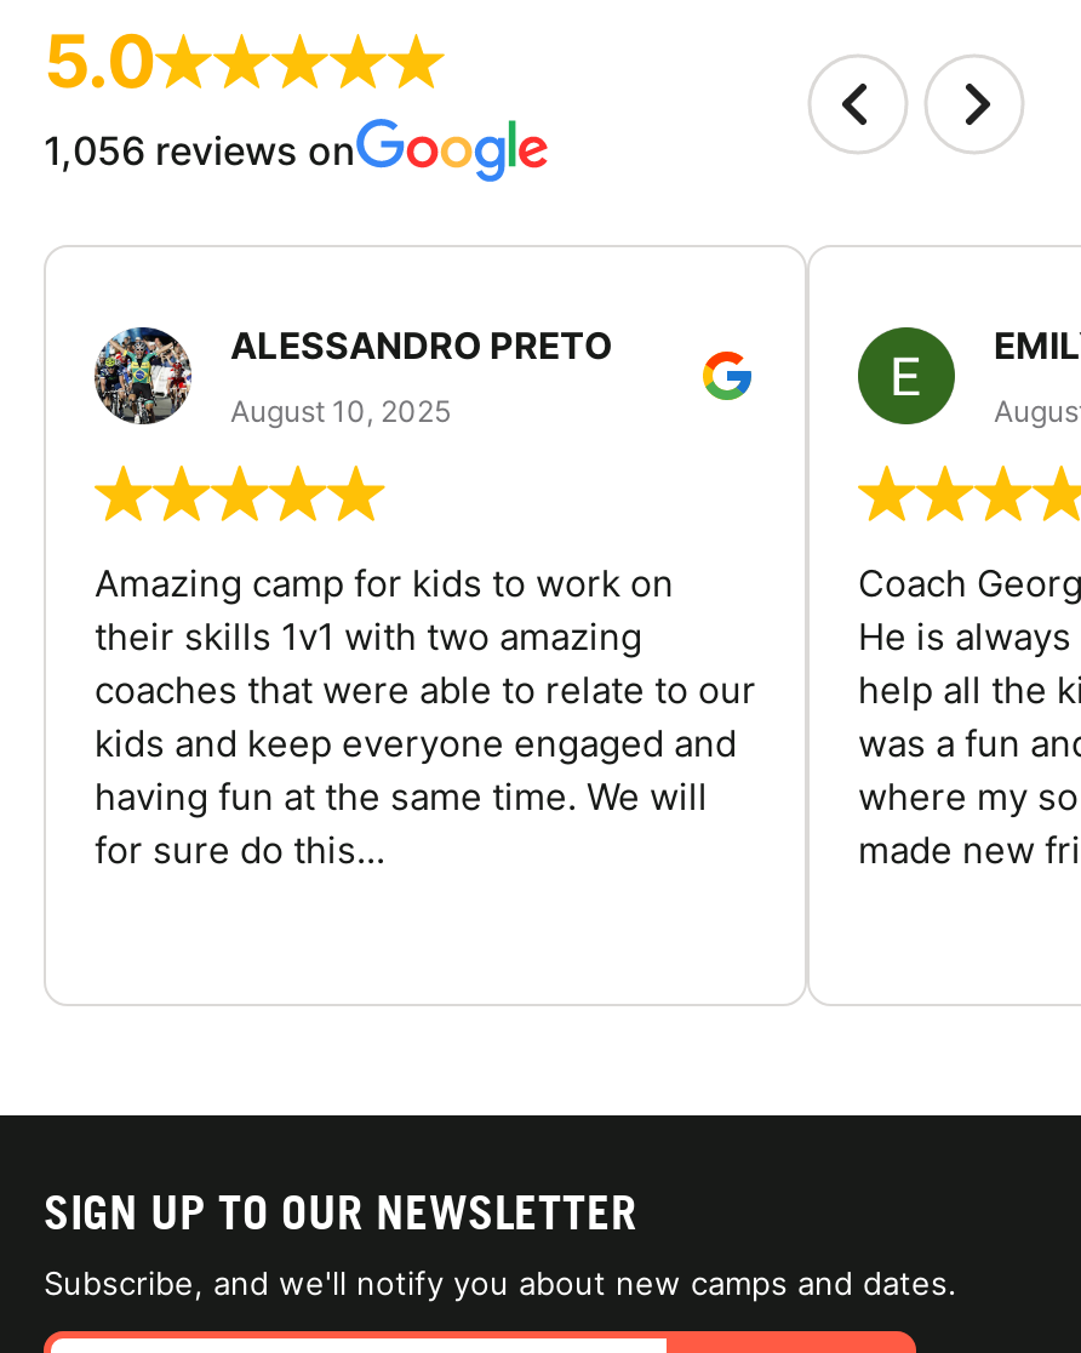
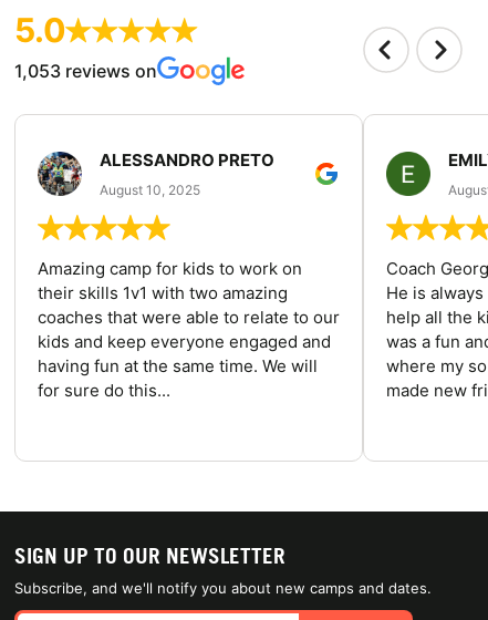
[44,127,356,175] 1,056 reviews on -> [14,60,157,82] 1,053 reviews on

